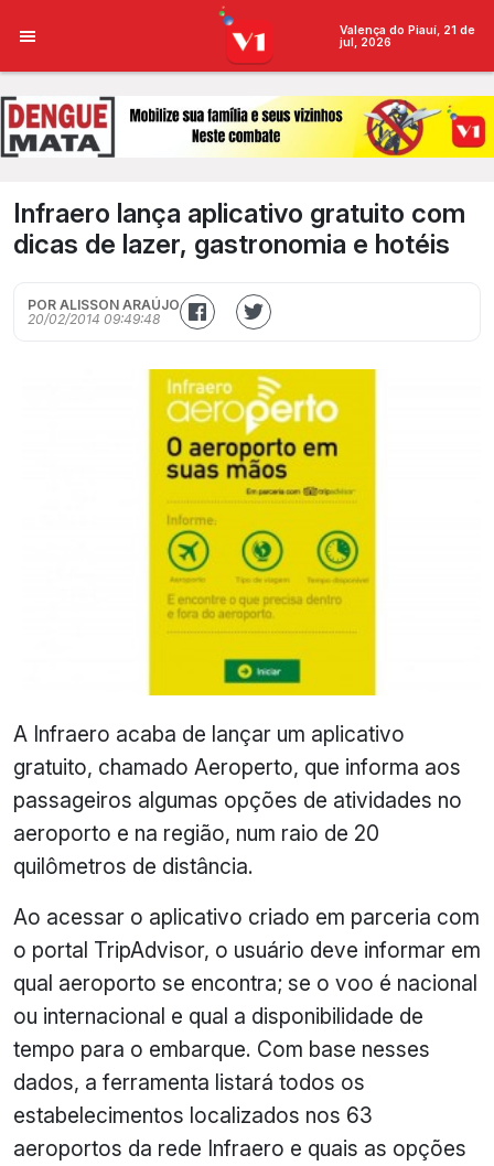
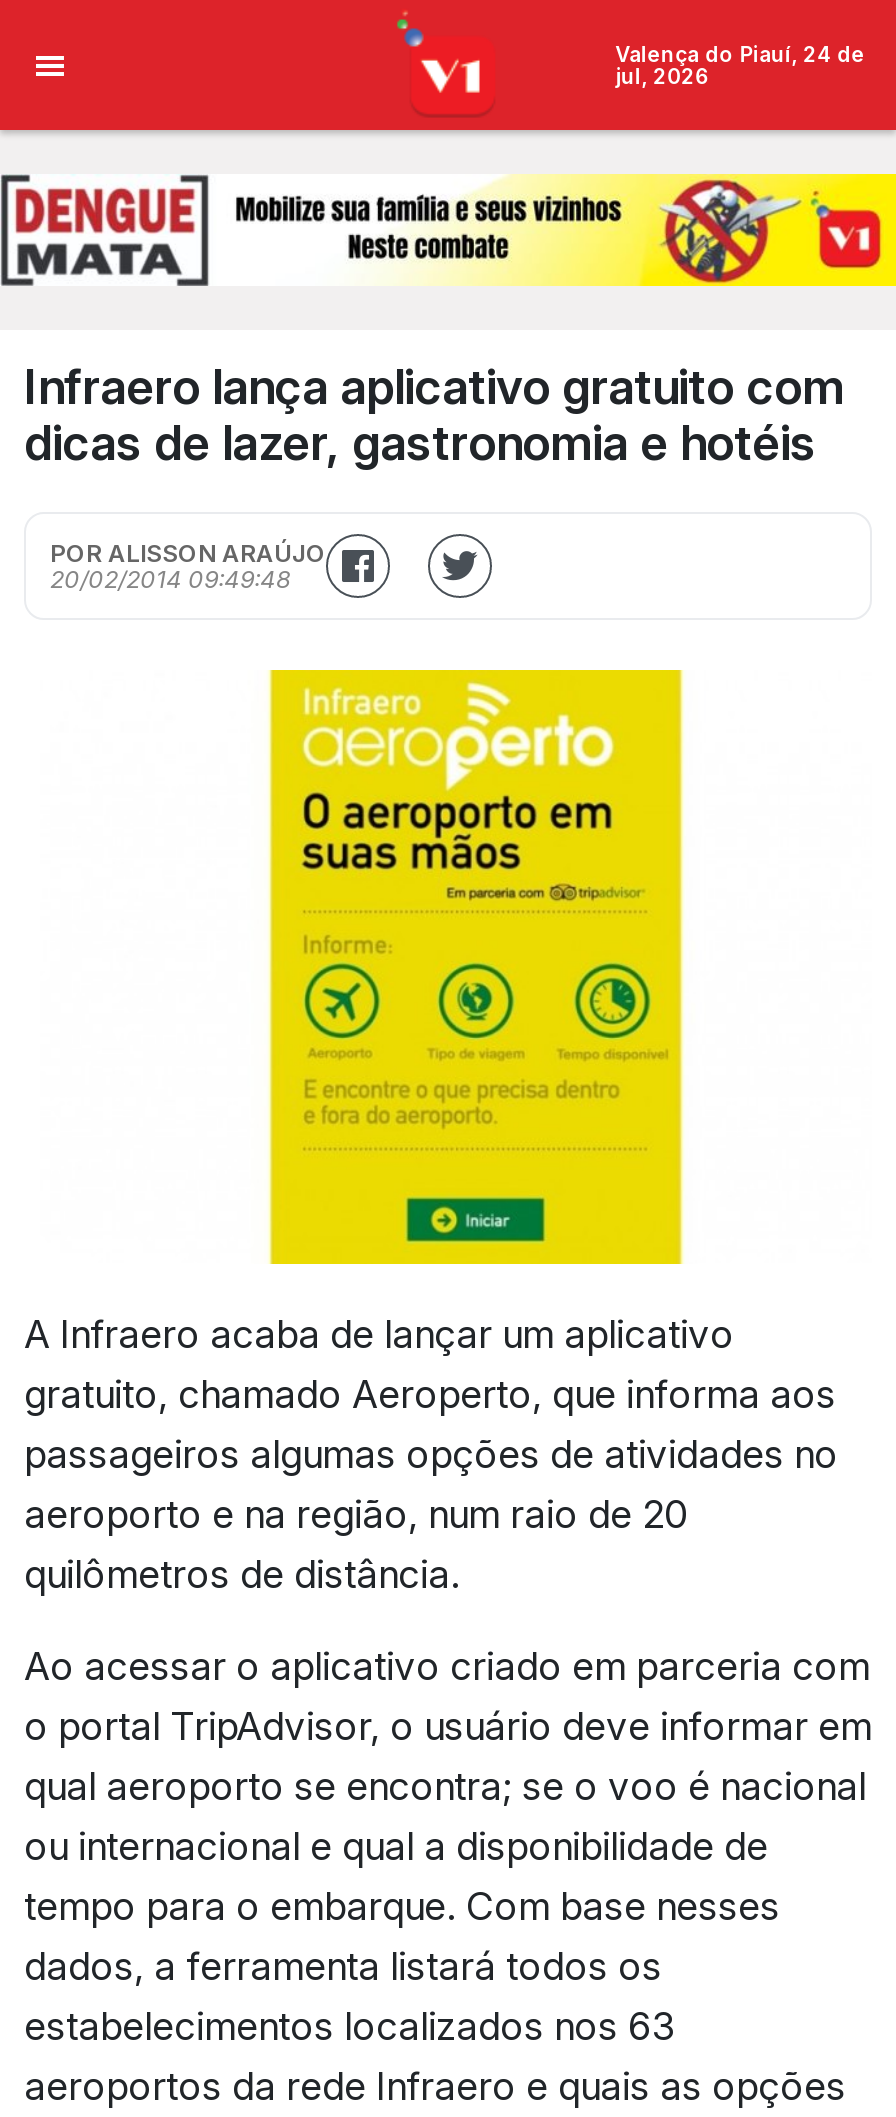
[339,23,475,37] Valença do Piauí, 21 de -> [615,41,865,67] Valença do Piauí, 24 de

